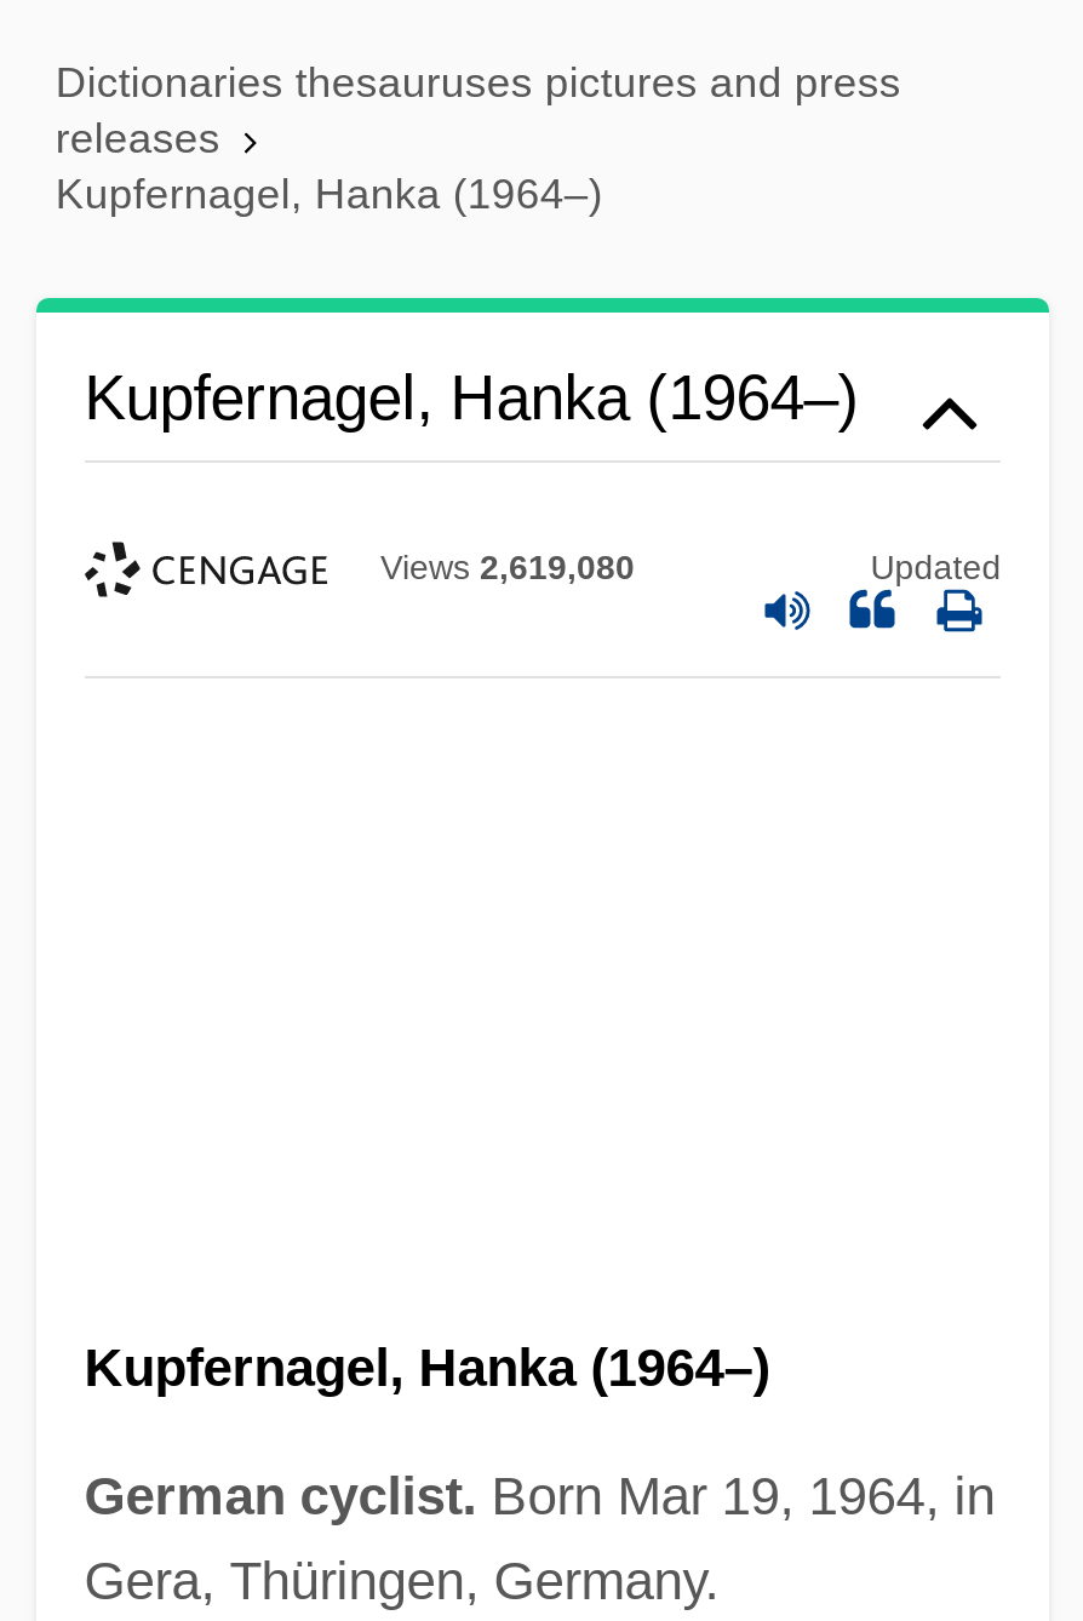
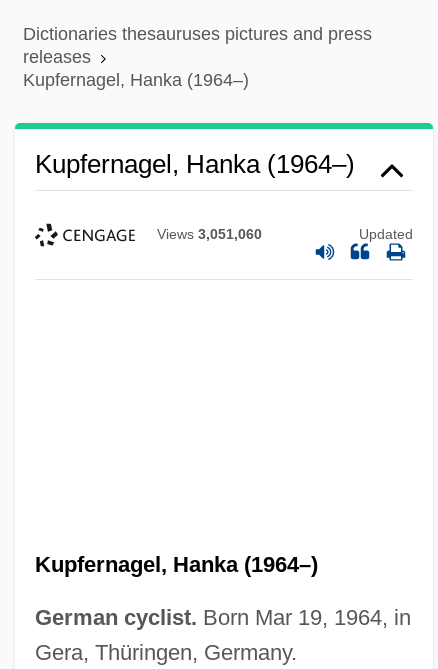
[380,549,635,588] Views 2,619,080 -> [157,226,262,242] Views 3,051,060

